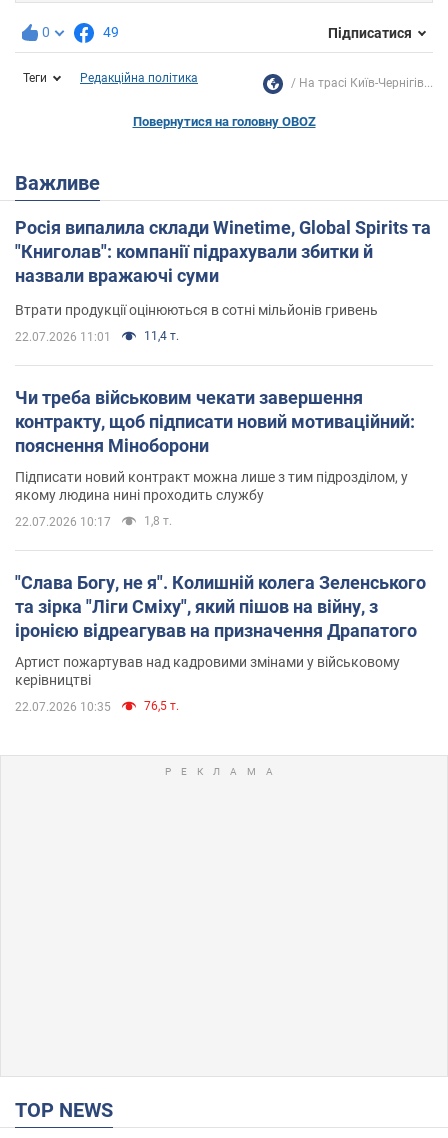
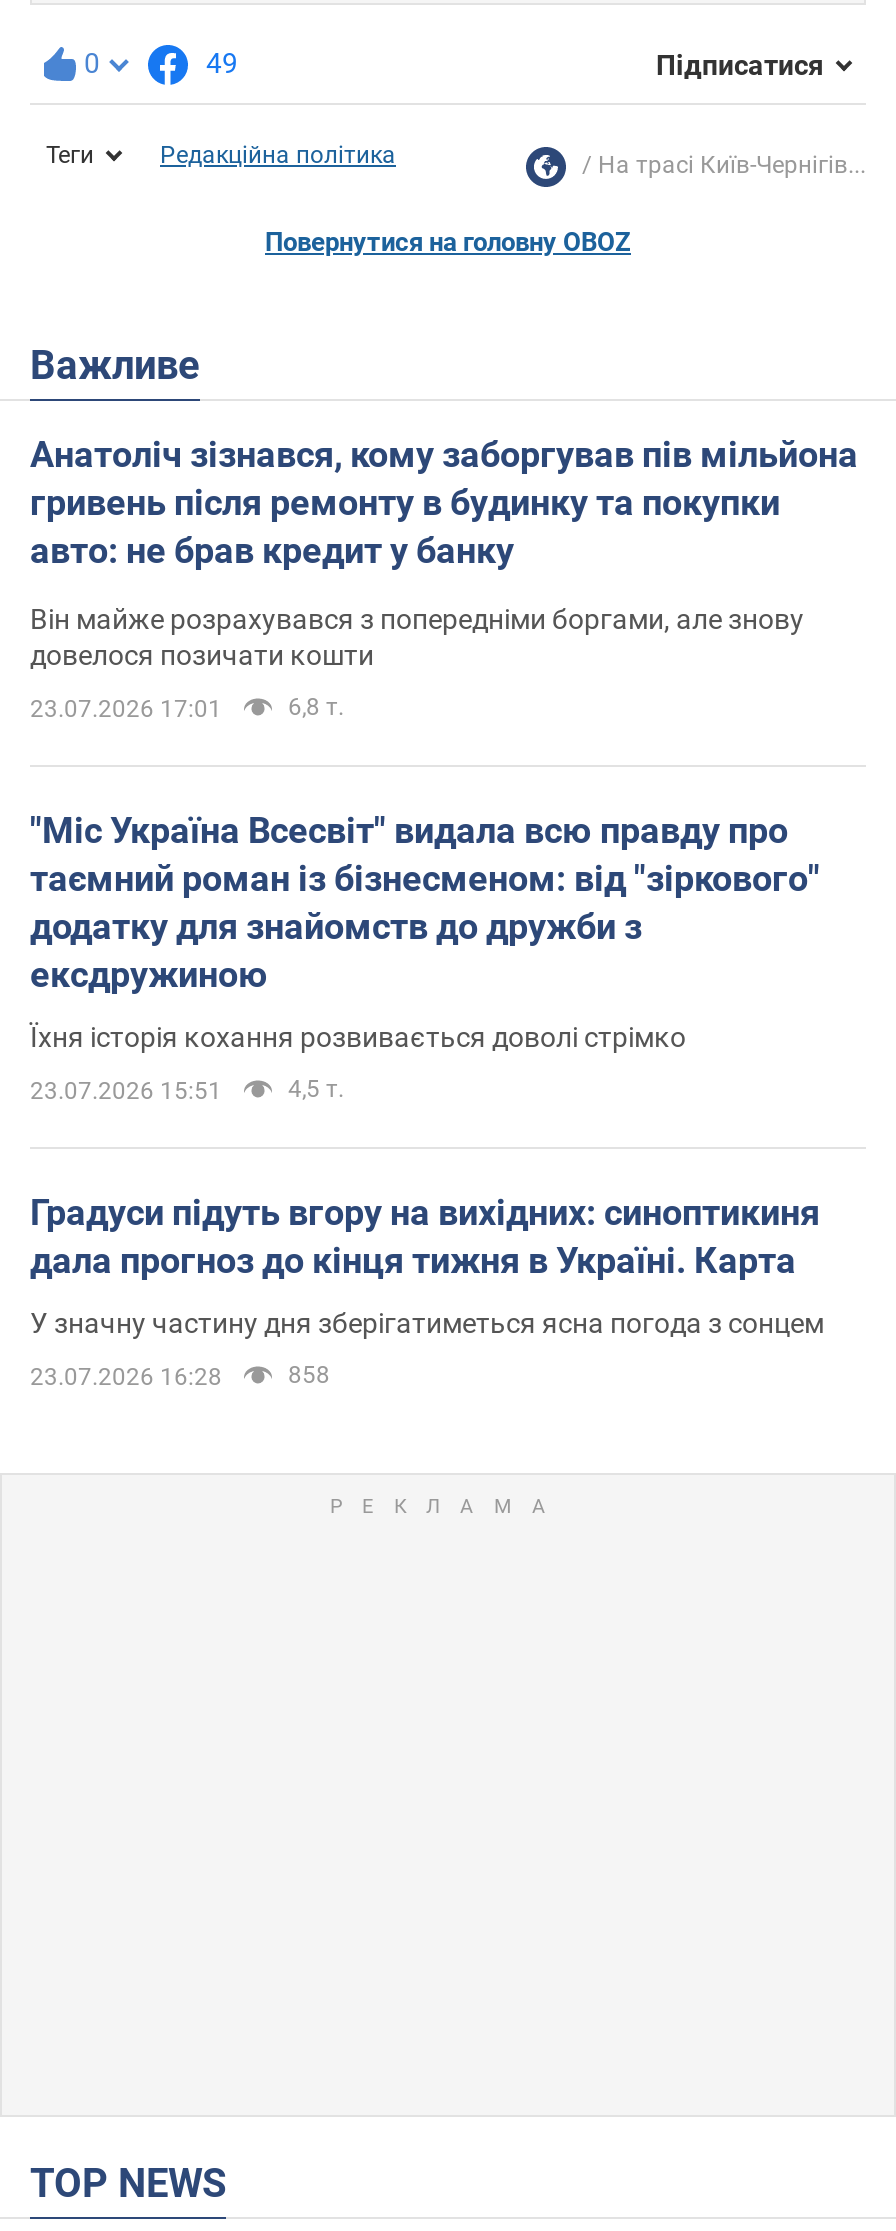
[15,217,431,286] Росія випалила склади Winetime, Global Spirits та | "Книголав": компанії підрахували збитки й | назвали вражаючі суми -> [30,433,858,571] Анатоліч зізнався, кому заборгував пів мільйона | гривень після ремонту в будинку та покупки | авто: не брав кредит у банку
[15,302,378,318] Втрати продукції оцінюються в сотні мільйонів гривень -> [30,603,804,671] Він майже розрахувався з попередніми боргами, але знову | довелося позичати кошти
[15,329,179,344] 22.07.2026 11:01 | 11,4 т. -> [30,693,344,723] 23.07.2026 17:01 | 6,8 т.
[15,387,415,456] Чи треба військовим чекати завершення | контракту, щоб підписати новий мотиваційний: | пояснення Міноборони -> [30,809,820,995] "Міс Україна Всесвіт" видала всю правду про | таємний роман із бізнесменом: від "зіркового" | додатку для знайомств до дружби з | ексдружиною
[15,469,408,503] Підписати новий контракт можна лише з тим підрозділом, у | якому людина нині проходить службу -> [30,1021,686,1053] Їхня історія кохання розвивається доволі стрімко
[15,514,172,529] 22.07.2026 10:17 | 1,8 т. -> [30,1075,344,1105] 23.07.2026 15:51 | 4,5 т.
[15,572,426,641] "Слава Богу, не я". Колишній колега Зеленського | та зірка "Ліги Сміху", який пішов на війну, з | іронією відреагував на призначення Драпатого -> [30,1191,820,1281] Градуси підуть вгору на вихідних: синоптикиня | дала прогноз до кінця тижня в Україні. Карта
[15,654,400,688] Артист пожартував над кадровими змінами у військовому | керівництві -> [30,1307,824,1339] У значну частину дня зберігатиметься ясна погода з сонцем
[15,699,179,714] 22.07.2026 10:35 | 76,5 т. -> [30,1361,330,1391] 23.07.2026 16:28 | 858

